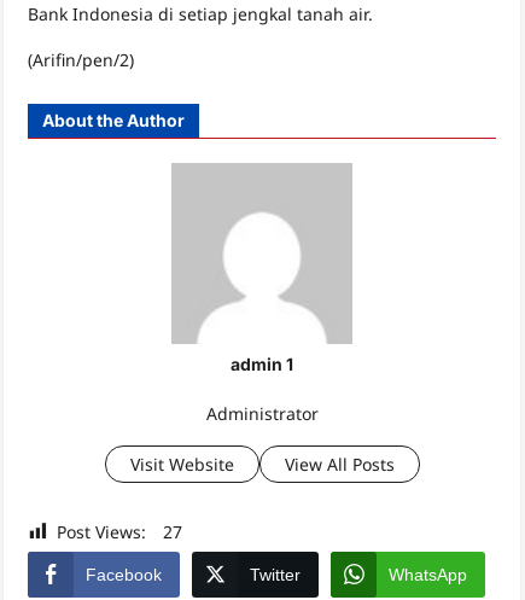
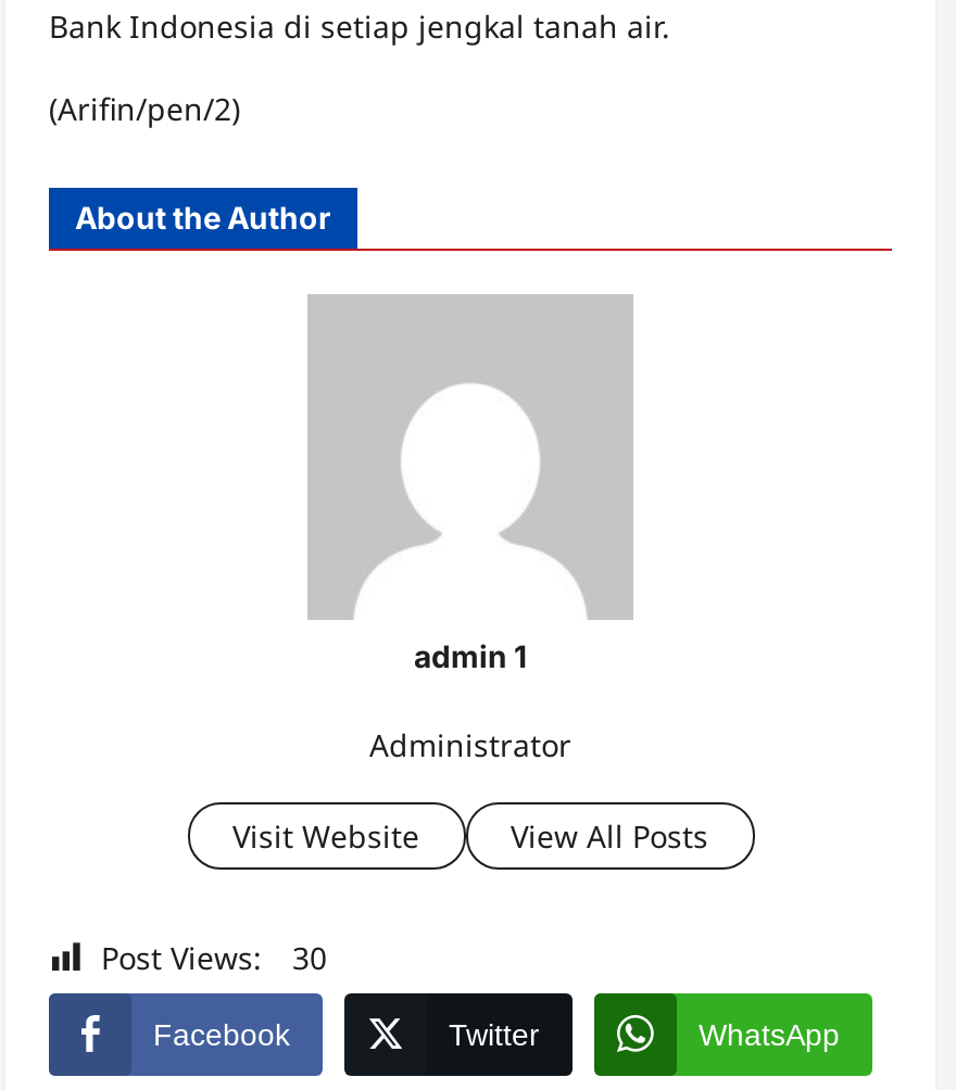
[57,520,182,543] Post Views: 27 -> [101,936,327,977] Post Views: 30

